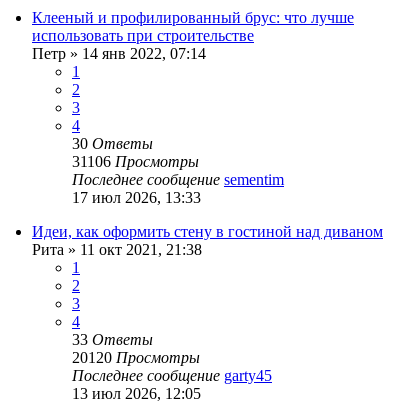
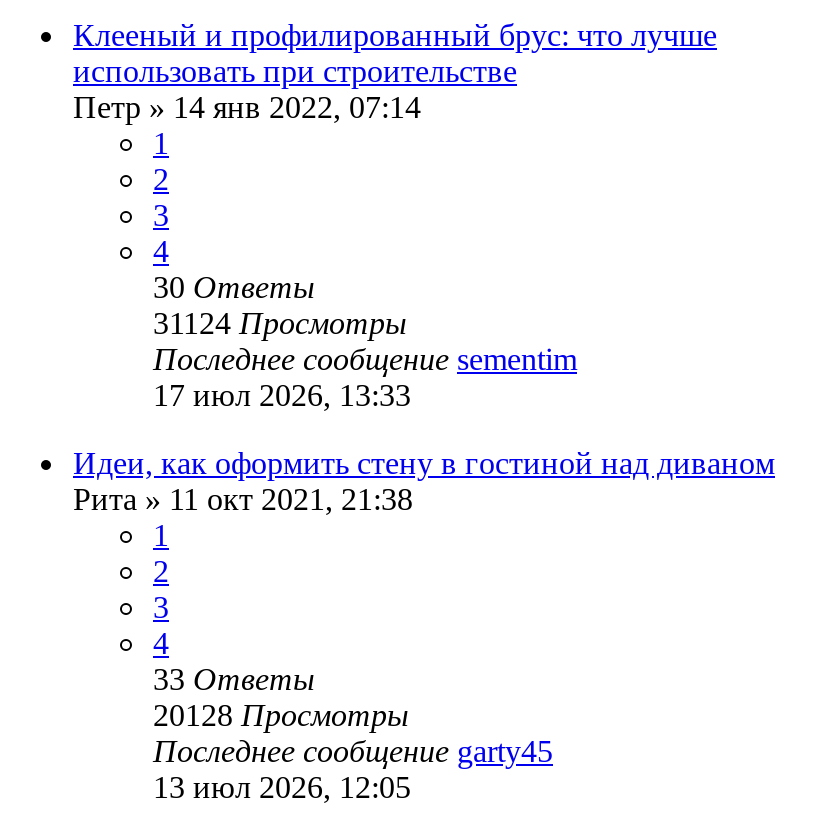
[72,153,199,170] 31106 Просмотры -> [153,307,407,341] 31124 Просмотры
[72,349,200,366] 20120 Просмотры -> [153,699,409,733] 20128 Просмотры

